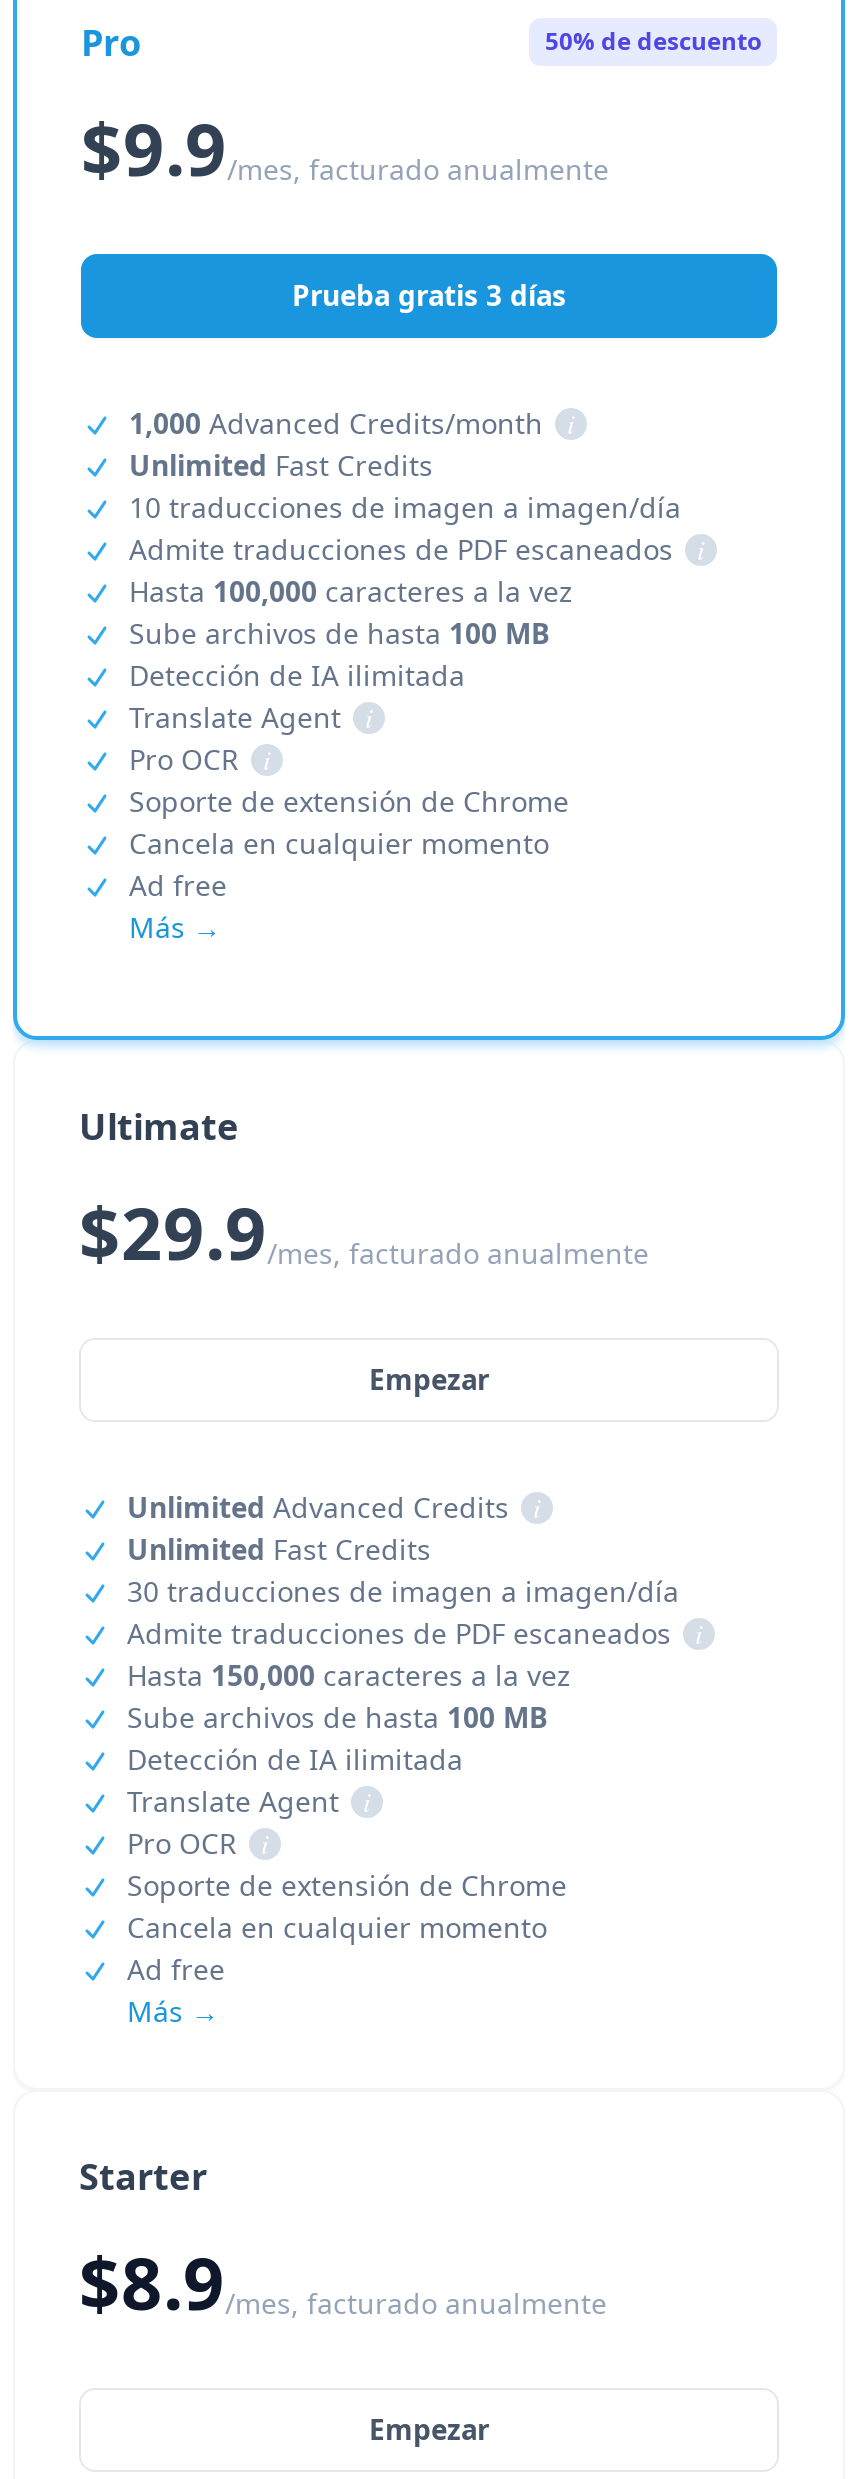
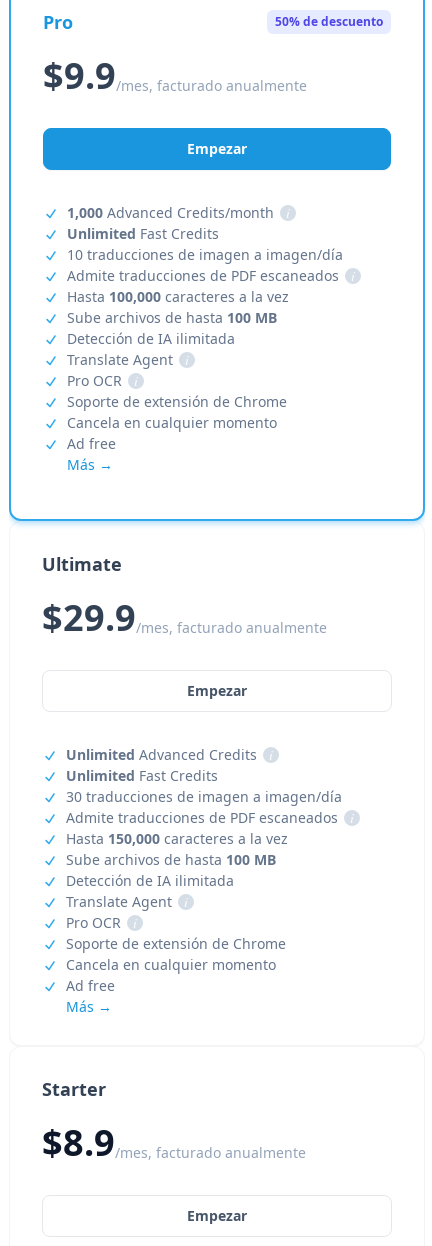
[292,276,566,314] Prueba gratis 3 días -> [187,139,247,158] Empezar

